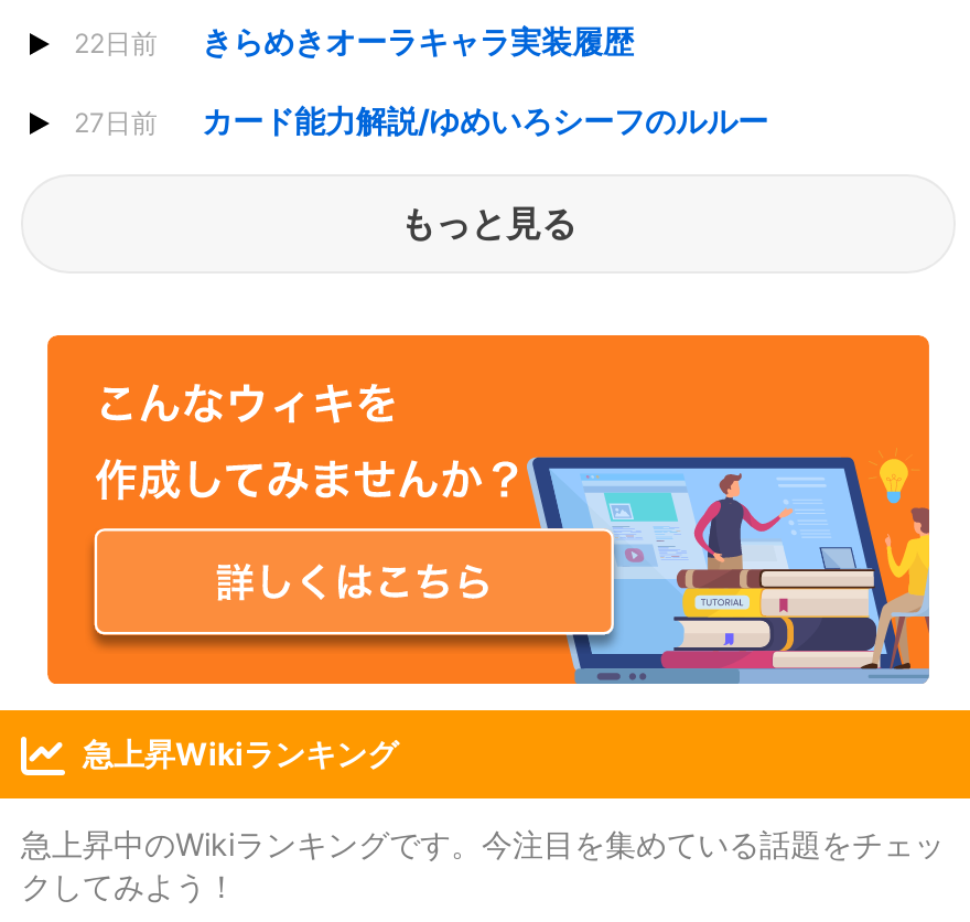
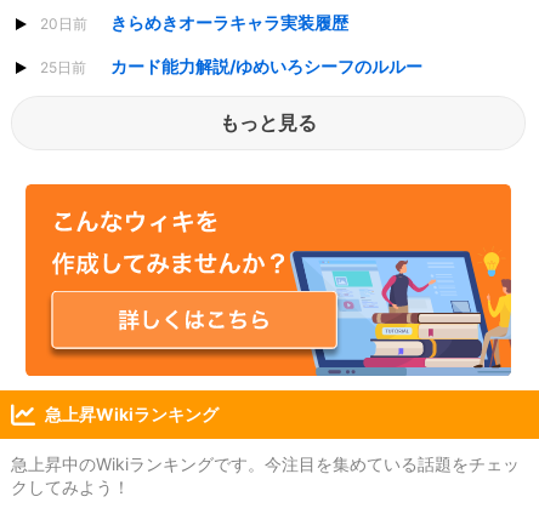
[74,21,634,58] 22日前 きらめきオーラキャラ実装履歴 -> [40,12,348,32] 20日前 きらめきオーラキャラ実装履歴
[74,101,768,138] 27日前 カード能力解説/ゆめいろシーフのルルー -> [40,55,422,76] 25日前 カード能力解説/ゆめいろシーフのルルー

